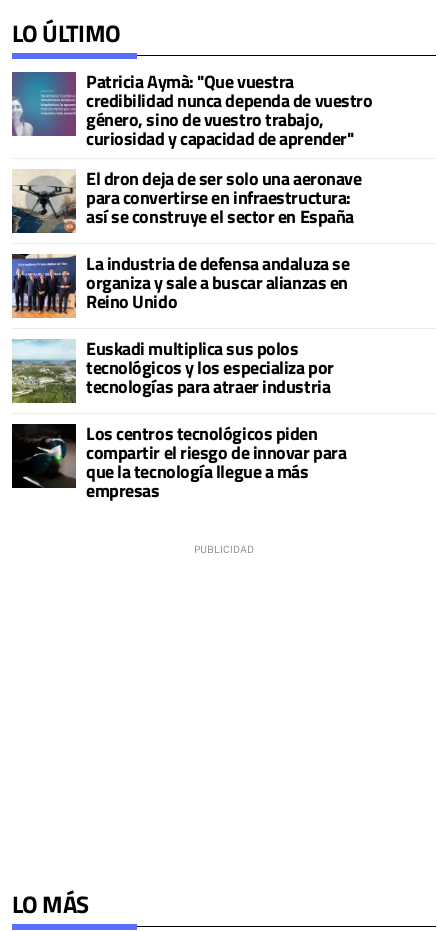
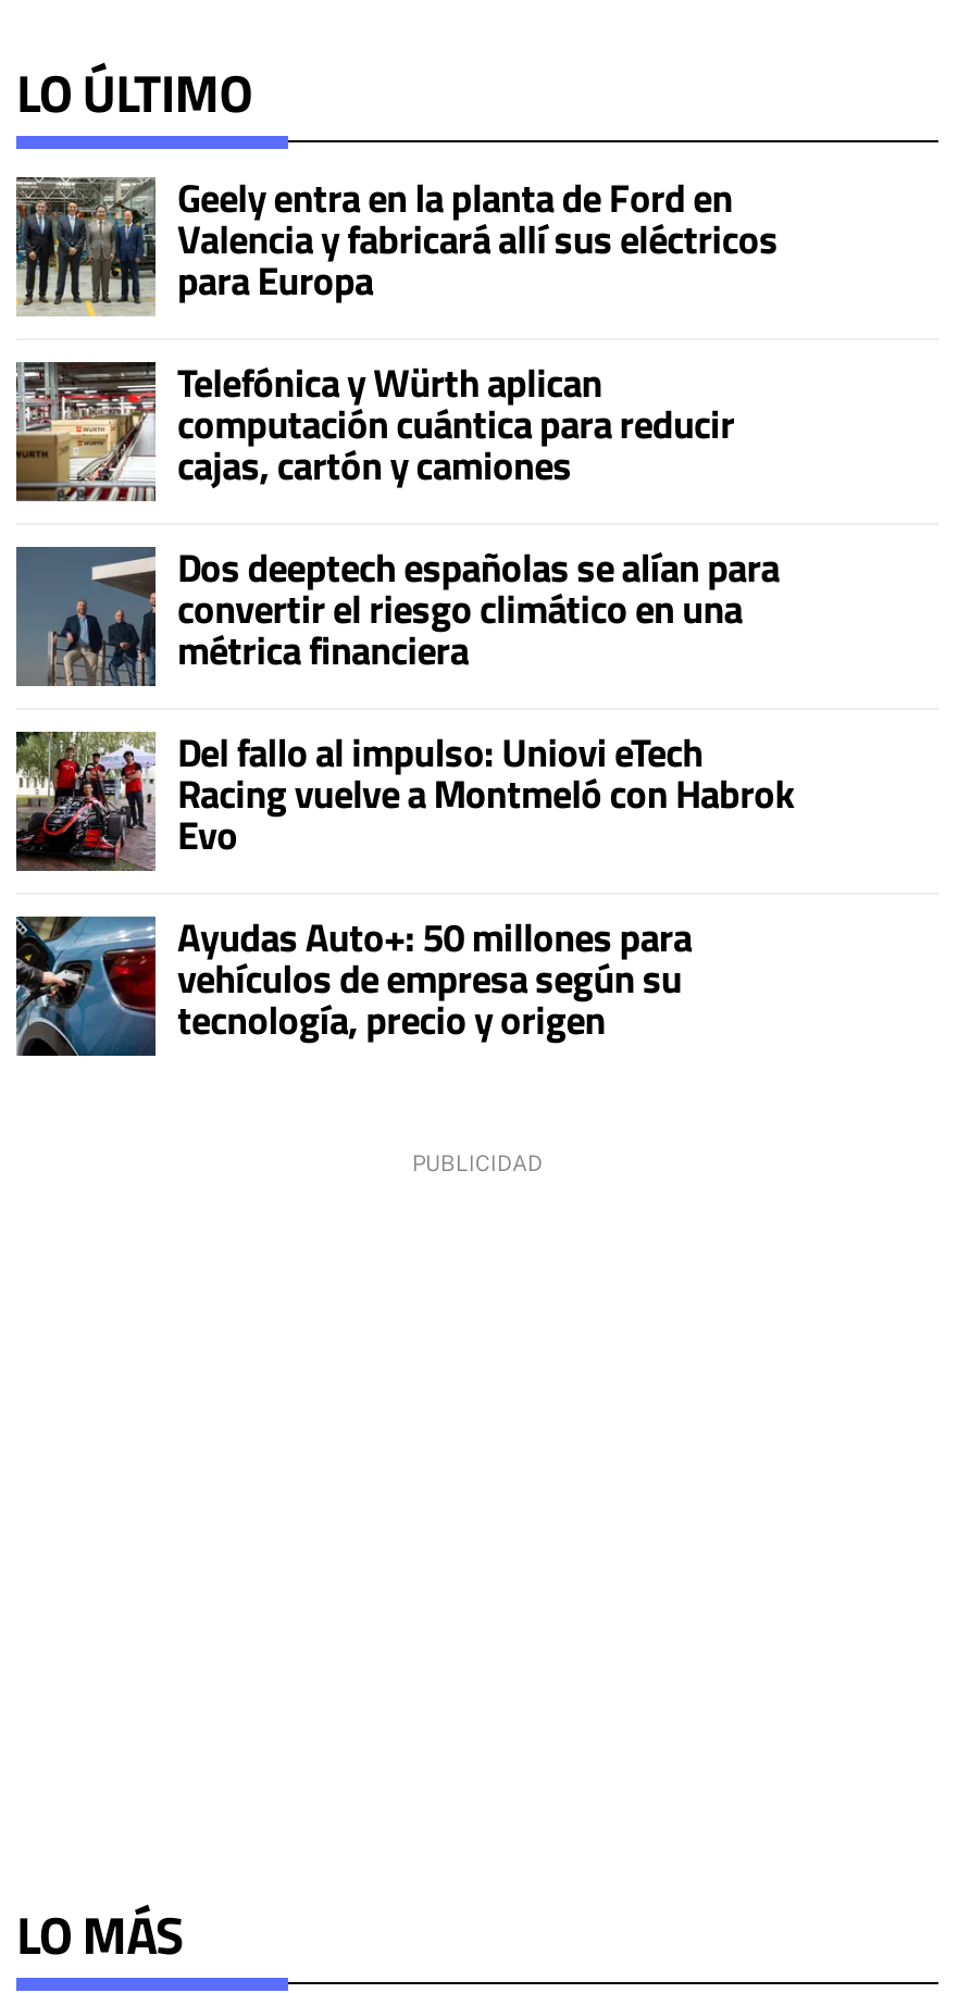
[12,68,372,152] [image] | Patricia Aymà: "Que vuestra | credibilidad nunca dependa de vuestro | género, sino de vuestro trabajo, | curiosidad y capacidad de aprender" -> [14,169,777,319] [image] | Geely entra en la planta de Ford en | Valencia y fabricará allí sus eléctricos | para Europa
[12,165,361,234] [image] | El dron deja de ser solo una aeronave | para convertirse en infraestructura: | así se construye el sector en España -> [14,353,734,503] [image] | Telefónica y Würth aplican | computación cuántica para reducir | cajas, cartón y camiones
[11,250,349,319] [image] | La industria de defensa andaluza se | organiza y sale a buscar alianzas en | Reino Unido -> [14,538,779,688] [image] | Dos deeptech españolas se alían para | convertir el riesgo climático en una | métrica financiera
[11,335,334,404] [image] | Euskadi multiplica sus polos | tecnológicos y los especializa por | tecnologías para atraer industria -> [14,723,793,873] [image] | Del fallo al impulso: Uniovi eTech | Racing vuelve a Montmeló con Habrok | Evo
[11,420,346,504] [image] | Los centros tecnológicos piden | compartir el riesgo de innovar para | que la tecnología llegue a más | empresas -> [14,908,692,1058] [image] | Ayudas Auto+: 50 millones para | vehículos de empresa según su | tecnología, precio y origen

